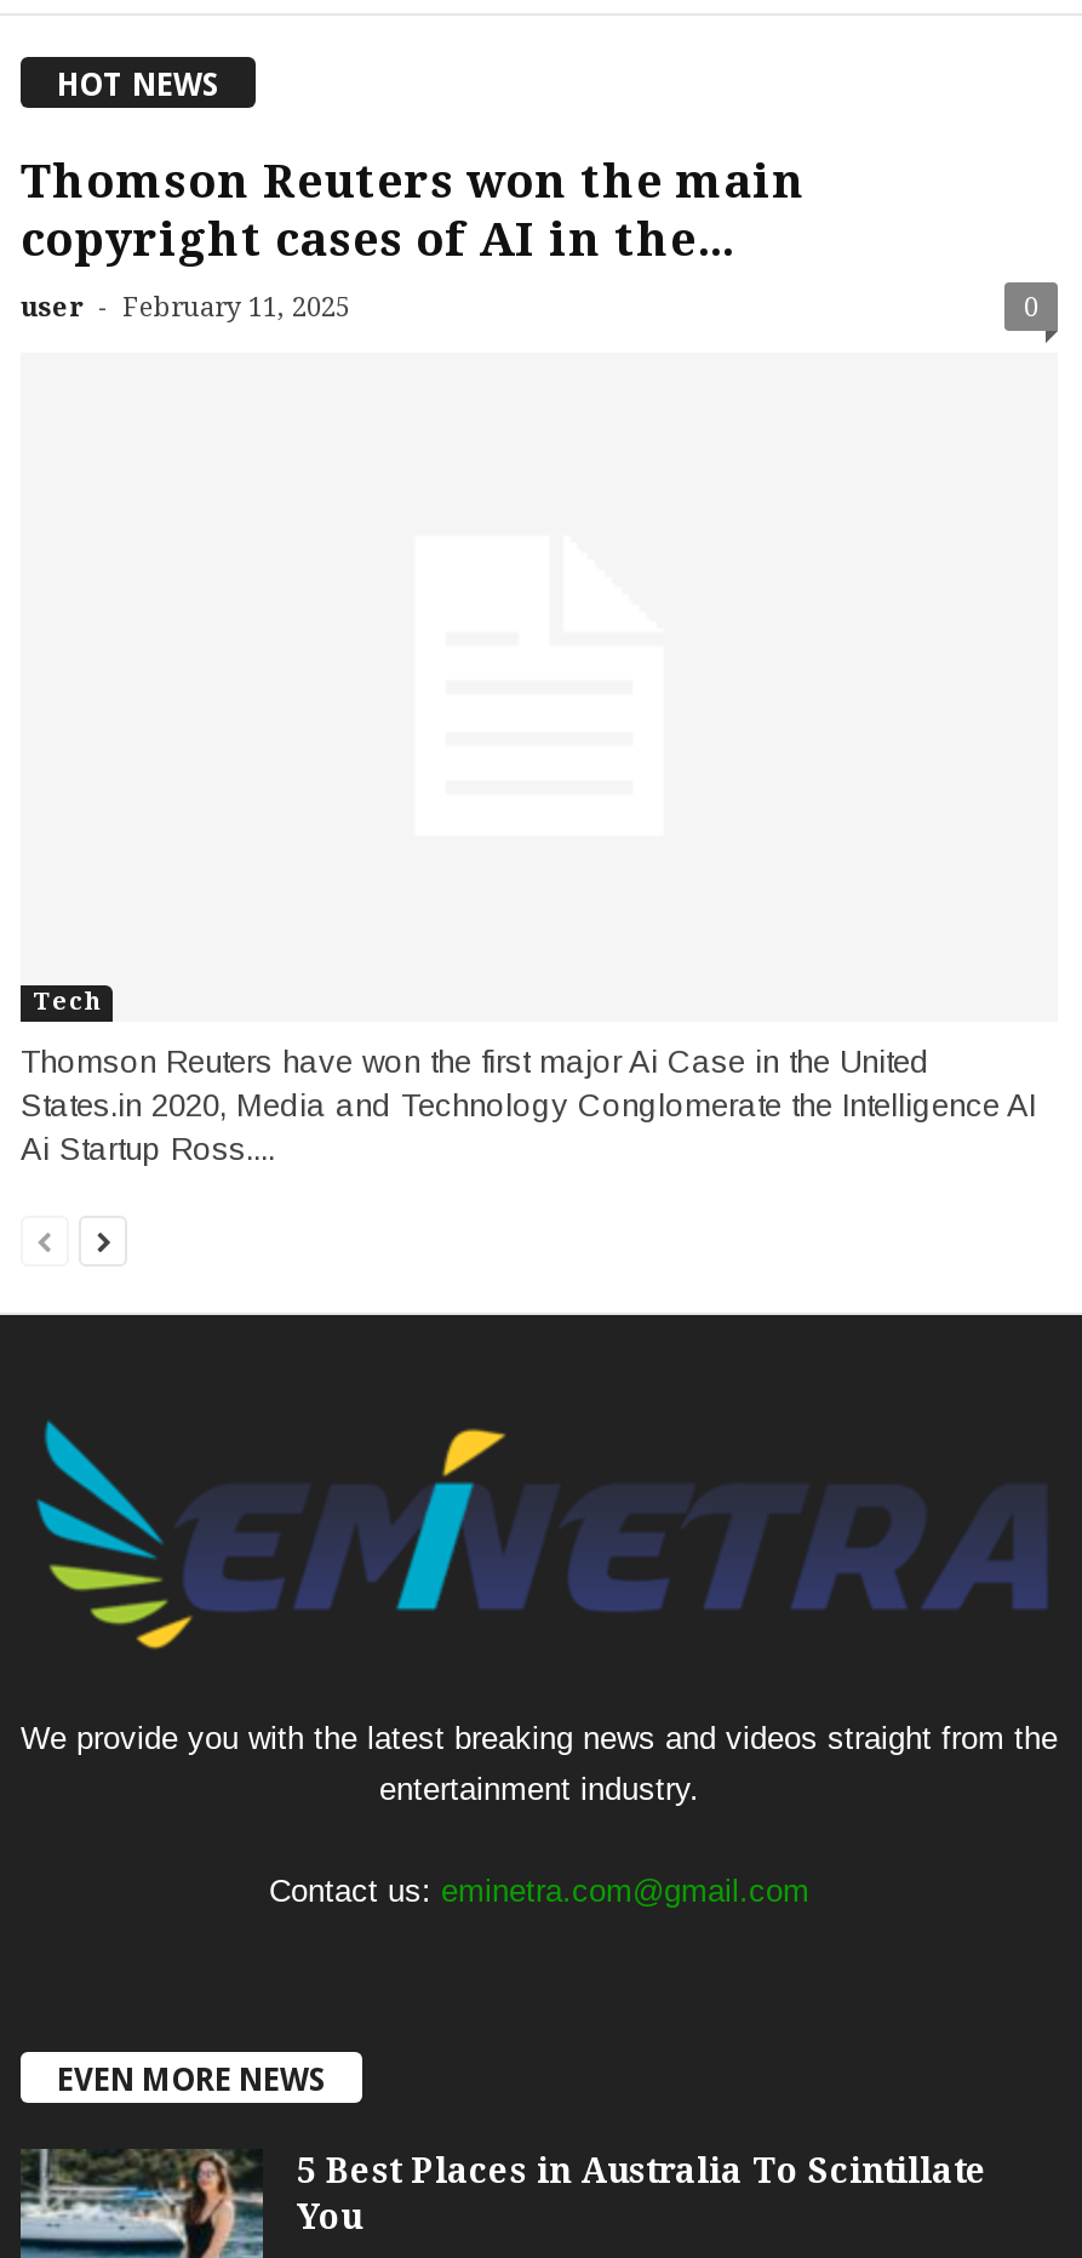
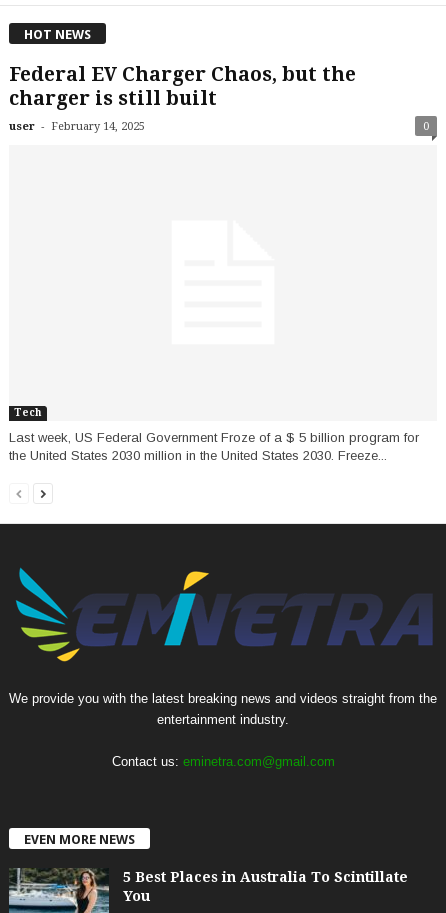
[21,153,806,322] Thomson Reuters won the main | copyright cases of AI in the... | user - February 11, 2025 -> [9,62,356,132] Federal EV Charger Chaos, but the | charger is still built | user - February 14, 2025
[21,1044,1036,1168] Thomson Reuters have won the first major Ai Case in the United | States.in 2020, Media and Technology Conglomerate the Intelligence AI | Ai Startup Ross.... -> [9,430,419,463] Last week, US Federal Government Froze of a $ 5 billion program for | the United States 2030 million in the United States 2030. Freeze...

